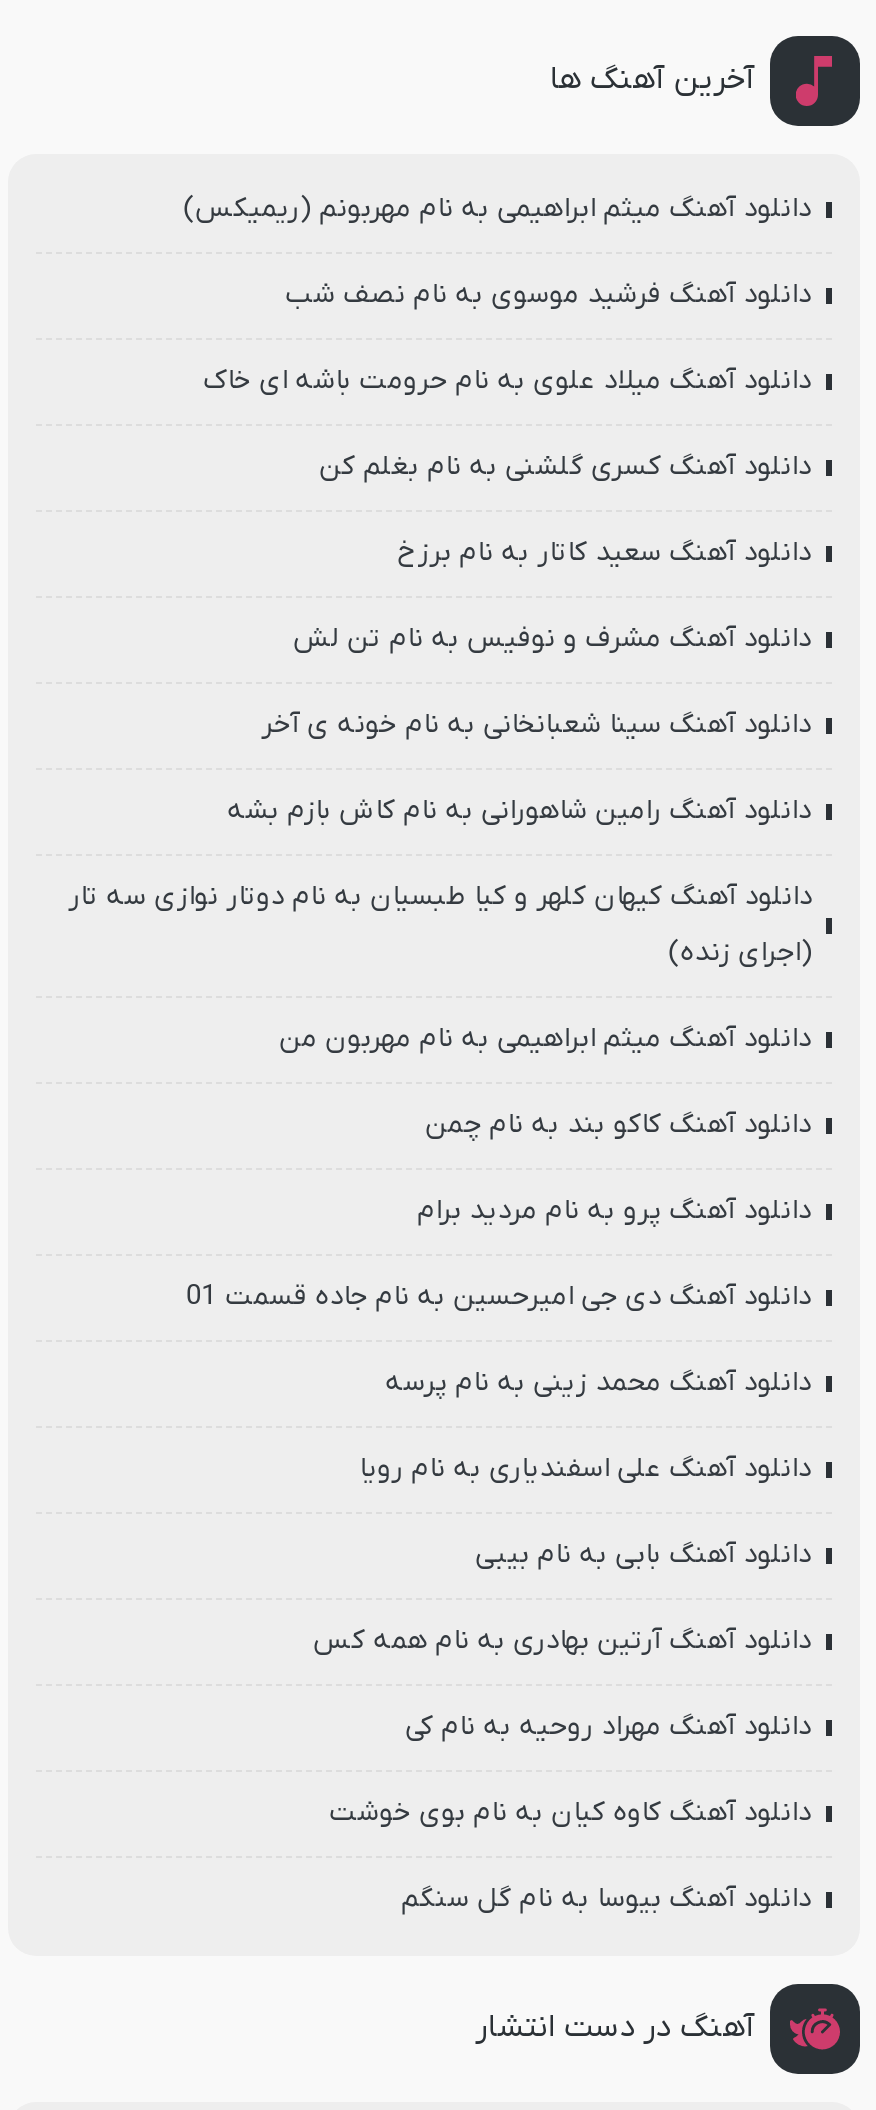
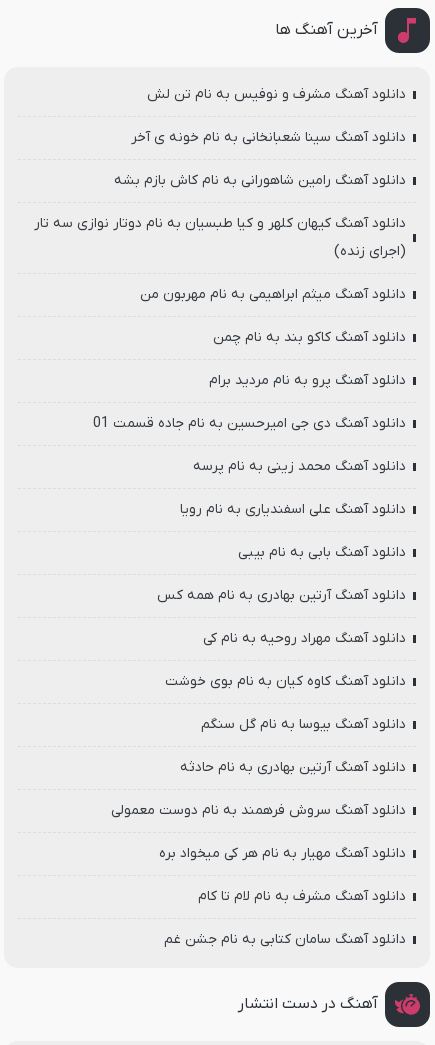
[184,189,812,571] دانلود آهنگ میثم ابراهیمی به نام مهربونم (ریمیکس) | دانلود آهنگ فرشید موسوی به نام نصف شب | دانلود آهنگ میلاد علوی به نام حرومت باشه ای خاک | دانلود آهنگ کسری گلشنی به نام بغلم کن | دانلود آهنگ سعید کاتار به نام برزخ -> none
moved [68,619,812,1917] -> [34,84,406,733]: دانلود آهنگ مشرف و نوفیس به نام تن لش | دانلود آهنگ سینا شعبانخانی به نام خونه ی آخر | دانلود آهنگ رامین شاهورانی به نام کاش بازم بشه | ... | دانلود آهنگ کاوه کیان به نام بوی خوشت | دانلود آهنگ بیوسا به نام گل سنگم
none -> [111,757,406,948] دانلود آهنگ آرتین بهادری به نام حادثه | دانلود آهنگ سروش فرهمند به نام دوست معمولی | دانلود آهنگ مهیار به نام هر کی میخواد بره | دانلود آهنگ مشرف به نام لام تا کام | دانلود آهنگ سامان کتابی به نام جشن غم

